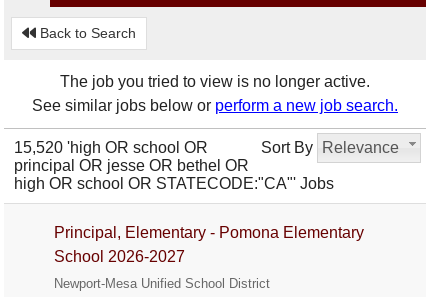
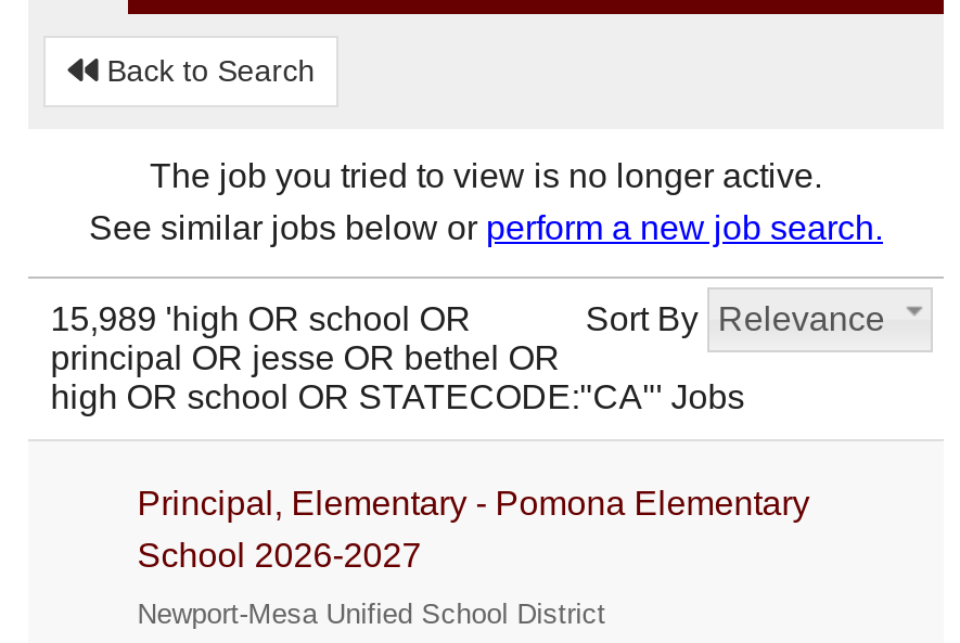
[14,139,208,156] 15,520 'high OR school OR -> [50,300,471,337] 15,989 'high OR school OR

